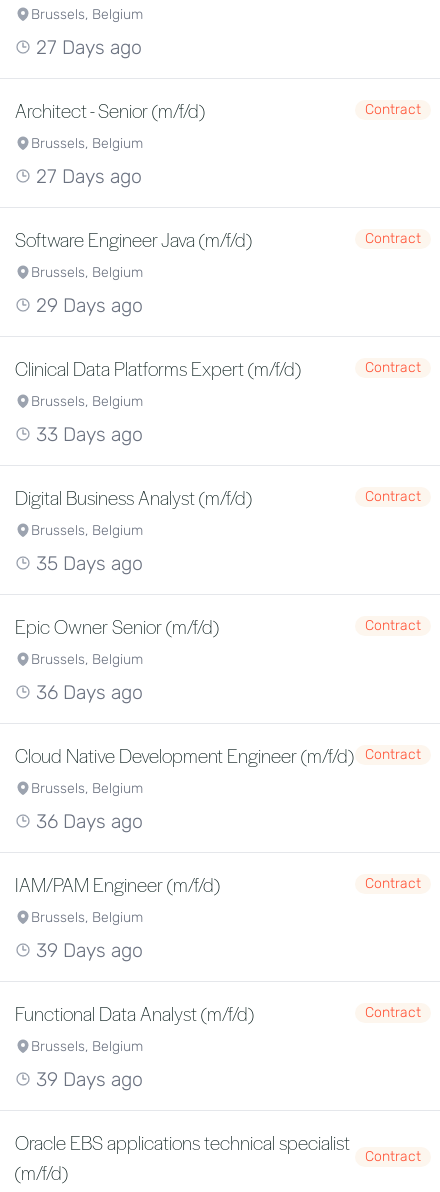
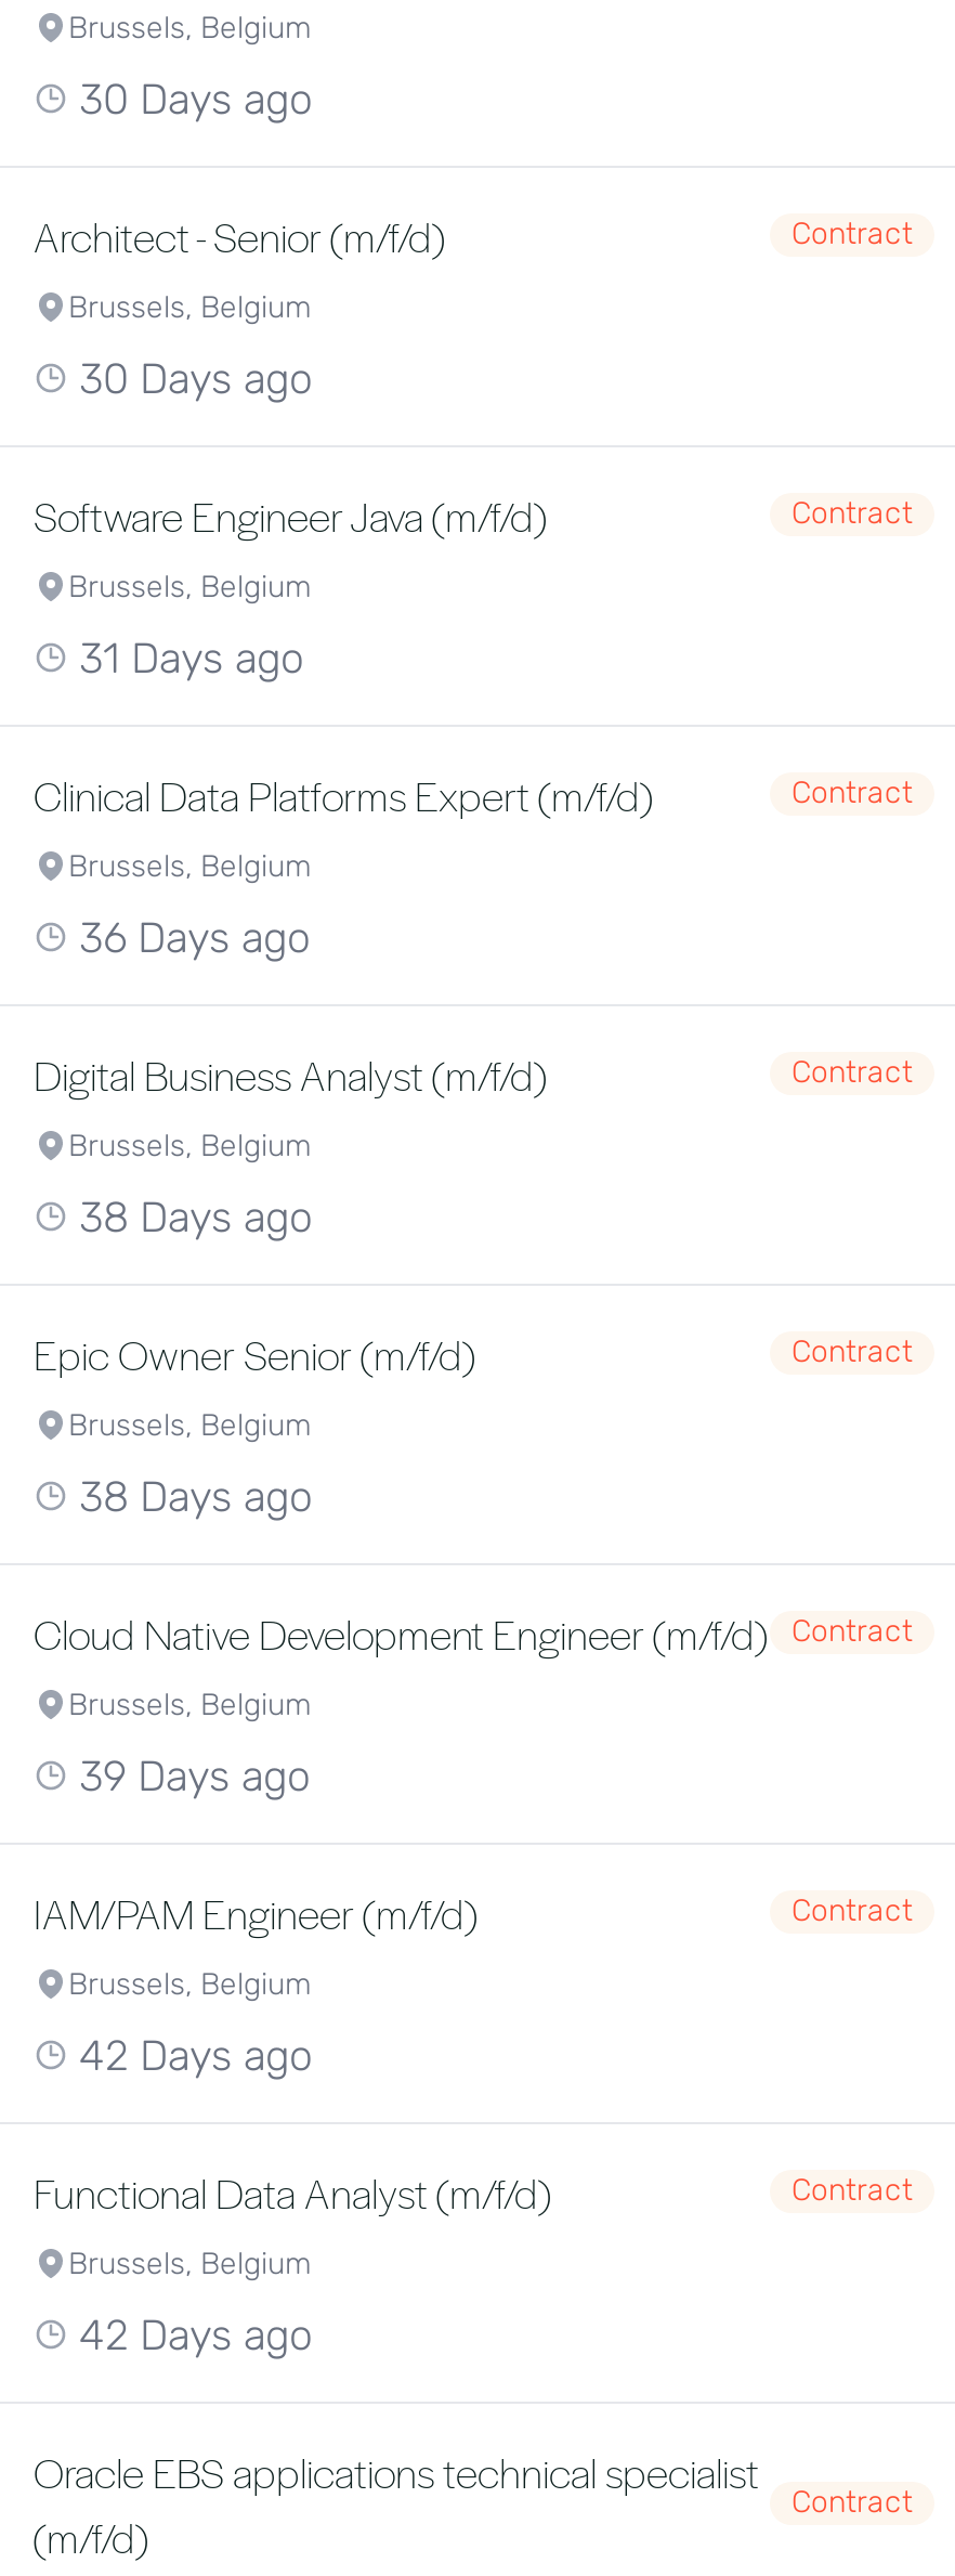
[31,36,142,59] 27 Days ago -> [68,75,313,125] 30 Days ago
[31,165,142,188] 27 Days ago -> [68,354,313,404] 30 Days ago
[31,294,143,317] 29 Days ago -> [68,634,304,684] 31 Days ago
[31,423,143,446] 33 Days ago -> [68,913,311,963] 36 Days ago
[31,552,143,575] 35 Days ago -> [68,1193,313,1243] 38 Days ago
[31,681,143,704] 36 Days ago -> [68,1472,313,1522] 38 Days ago
[31,810,143,833] 36 Days ago -> [68,1752,311,1801] 39 Days ago
[31,939,143,962] 39 Days ago -> [68,2031,313,2081] 42 Days ago
[31,1068,143,1091] 39 Days ago -> [68,2311,313,2360] 42 Days ago

